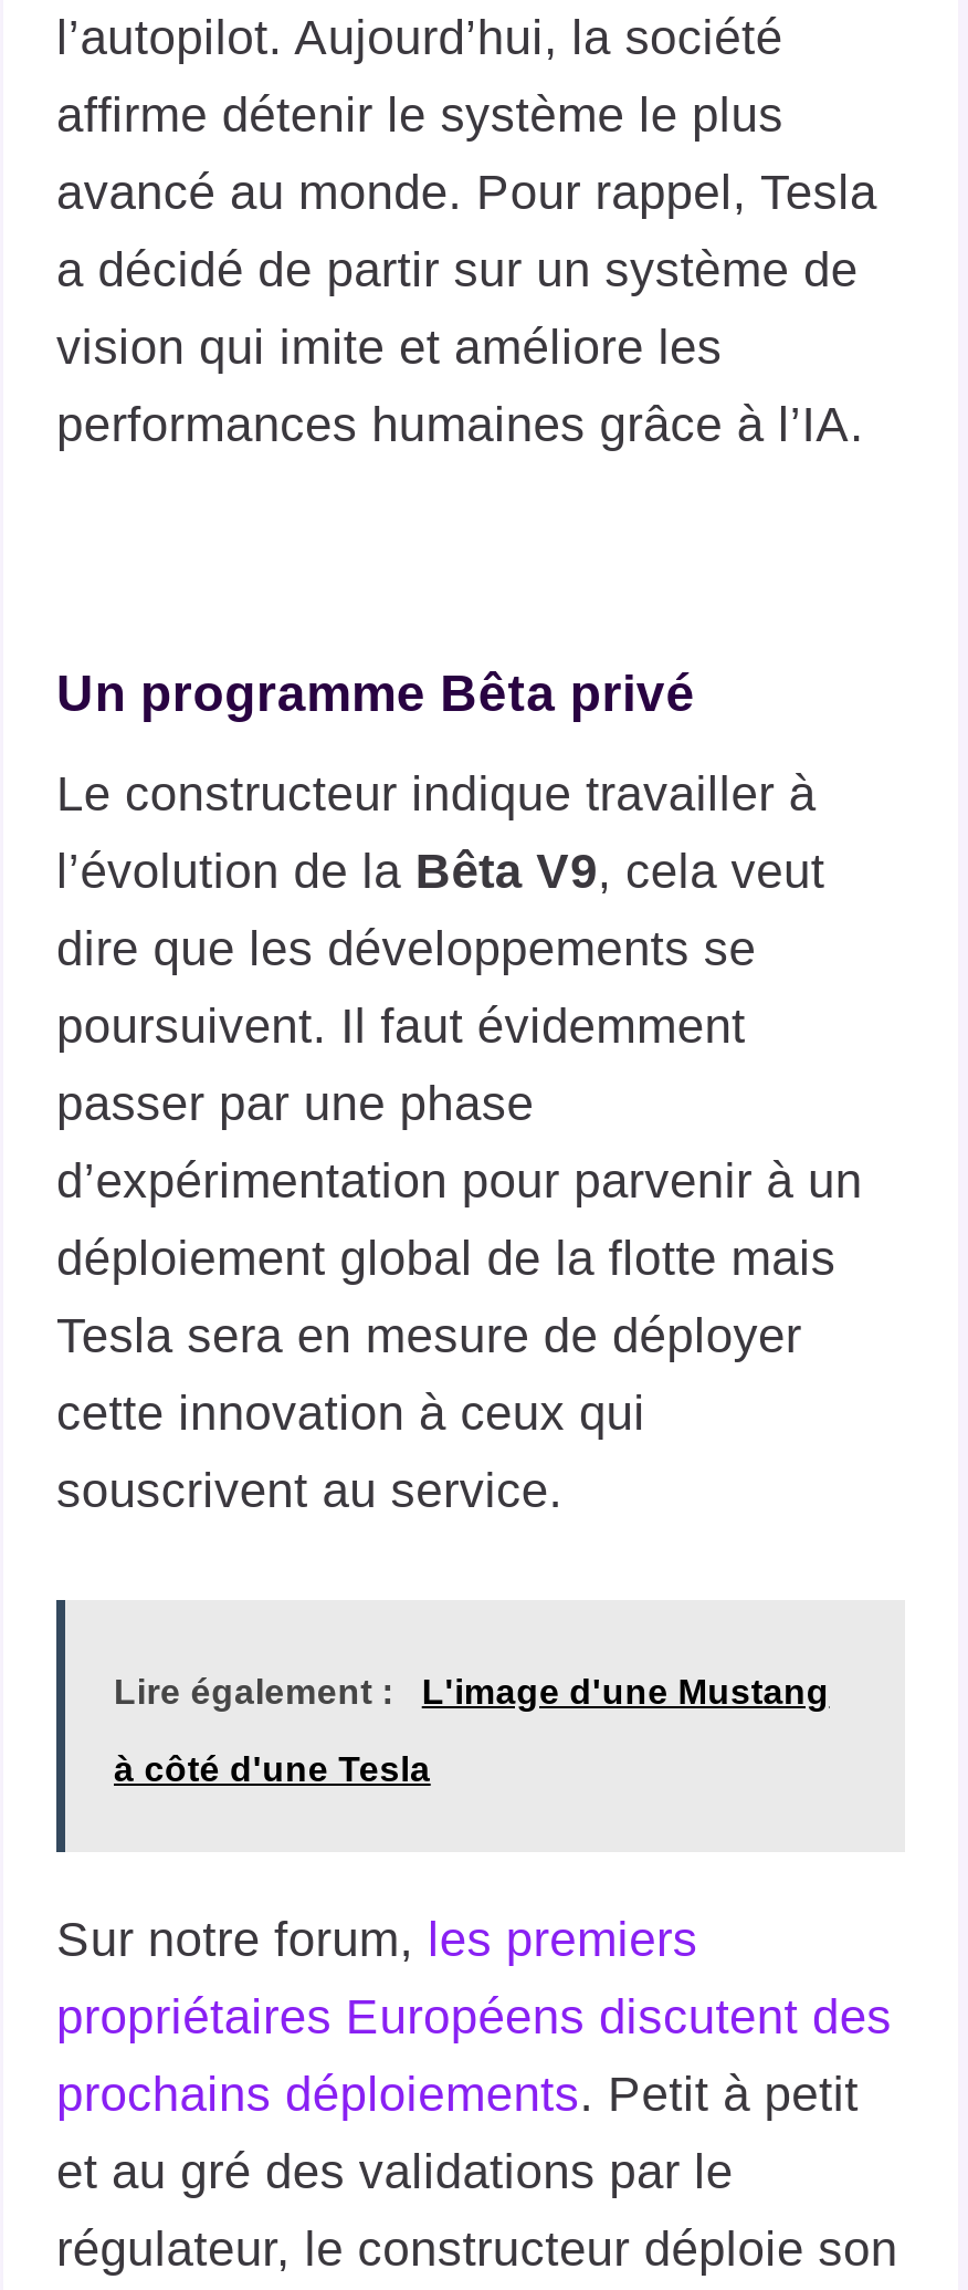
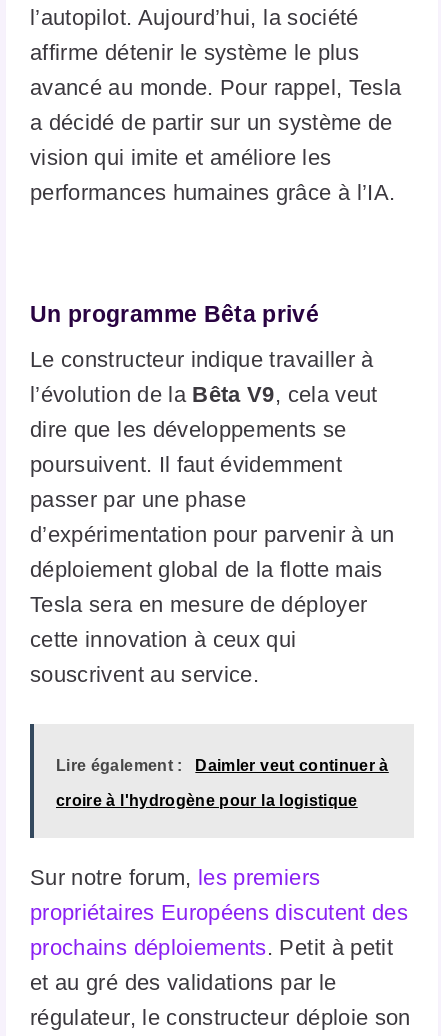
[422,1674,829,1711] L'image d'une Mustang -> [195,757,389,774] Daimler veut continuer à
[114,1751,431,1789] à côté d'une Tesla -> [56,792,358,809] croire à l'hydrogène pour la logistique

